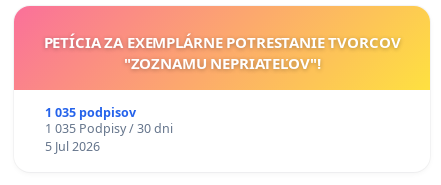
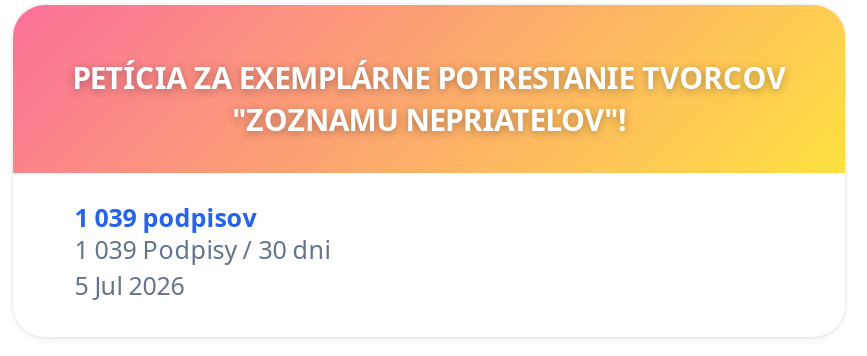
[45,104,136,121] 1 035 podpisov -> [75,202,257,236] 1 039 podpisov
[45,120,173,137] 1 035 Podpisy / 30 dni -> [75,234,331,268] 1 039 Podpisy / 30 dni

